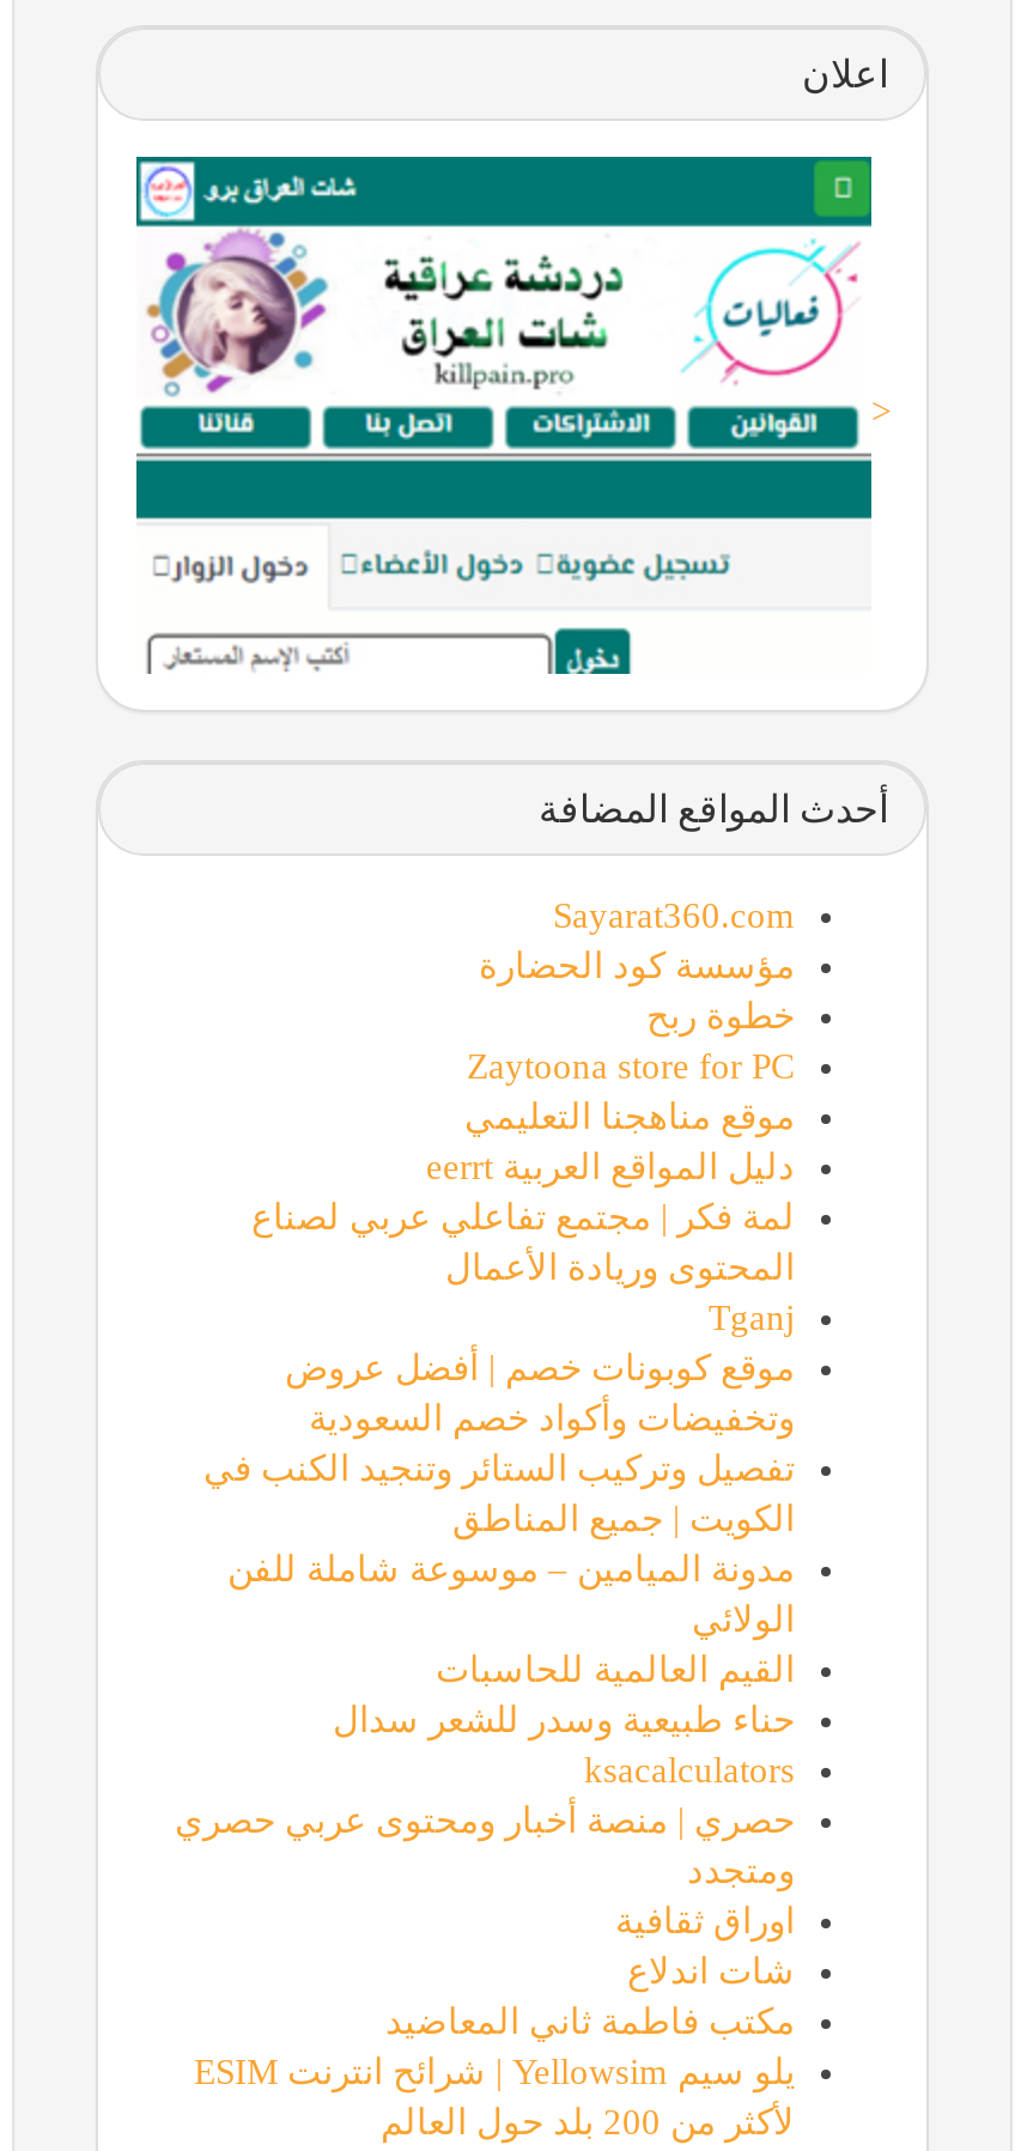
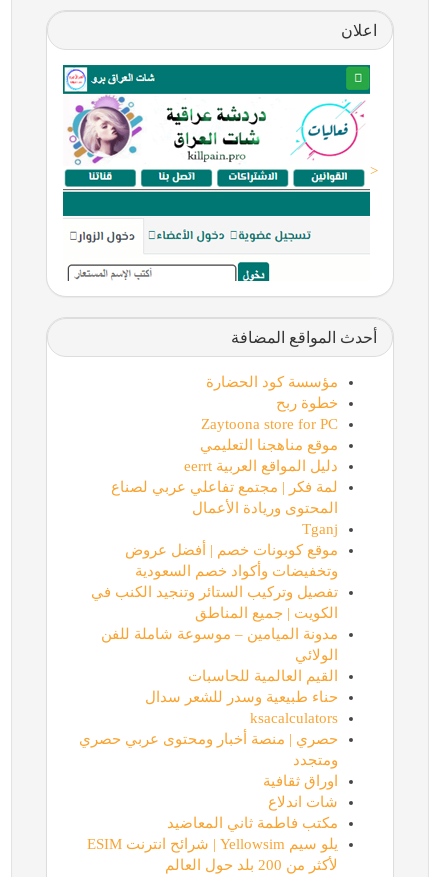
[553,897,795,935] Sayarat360.com -> none

